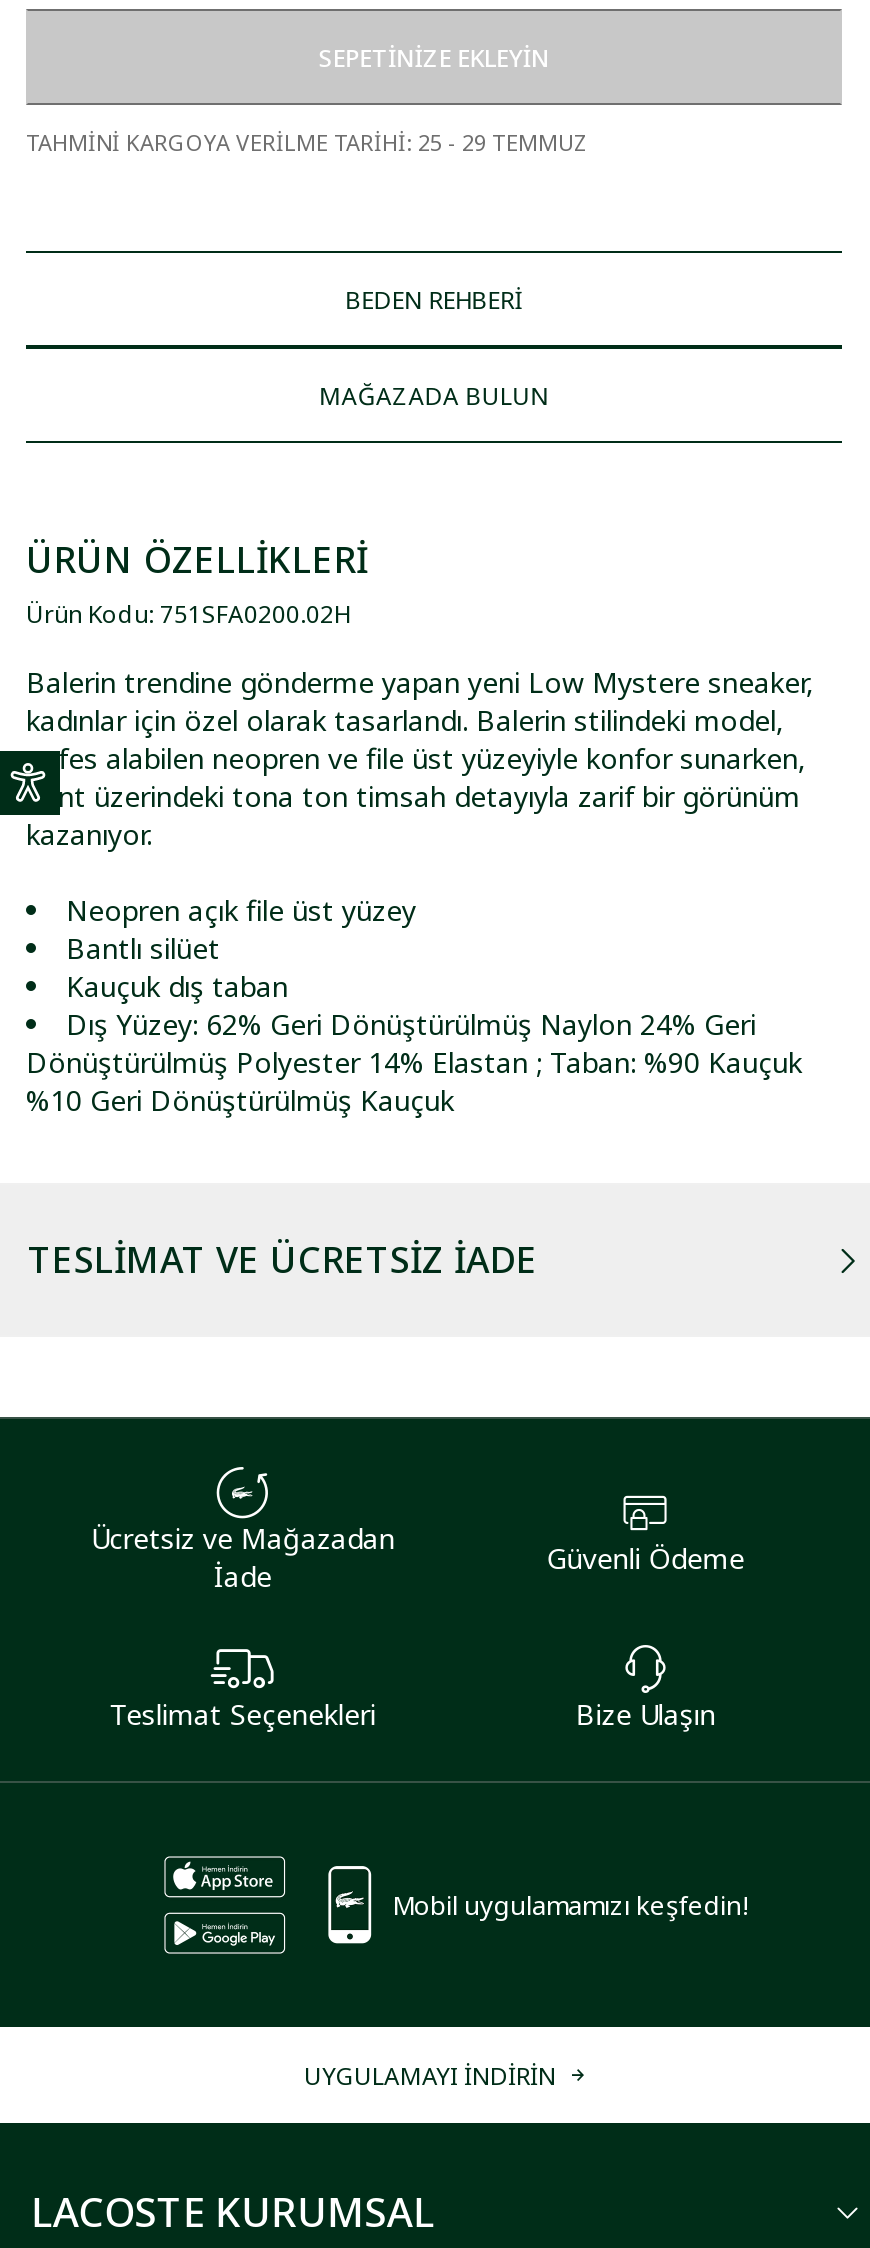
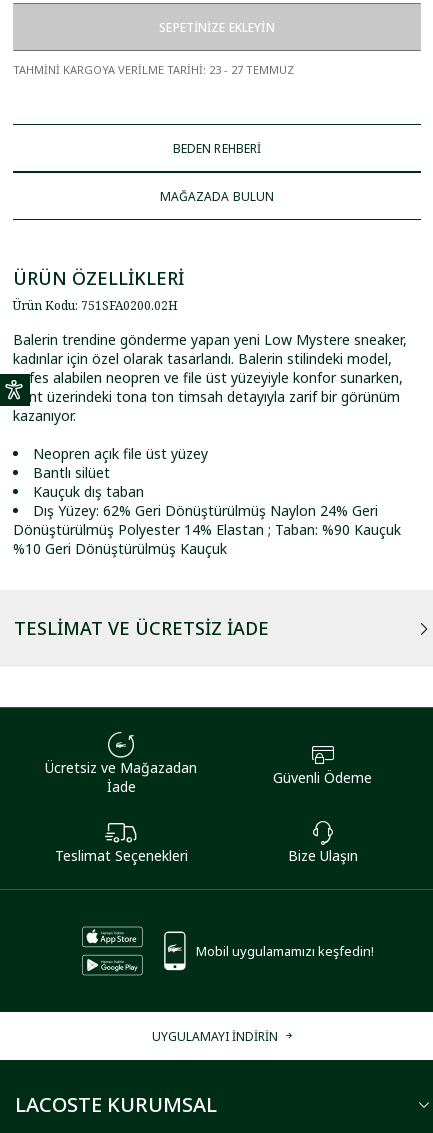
[26,127,588,157] TAHMİNİ KARGOYA VERİLME TARİHİ: 25 - 29 TEMMUZ -> [13,62,294,77] TAHMİNİ KARGOYA VERİLME TARİHİ: 23 - 27 TEMMUZ

